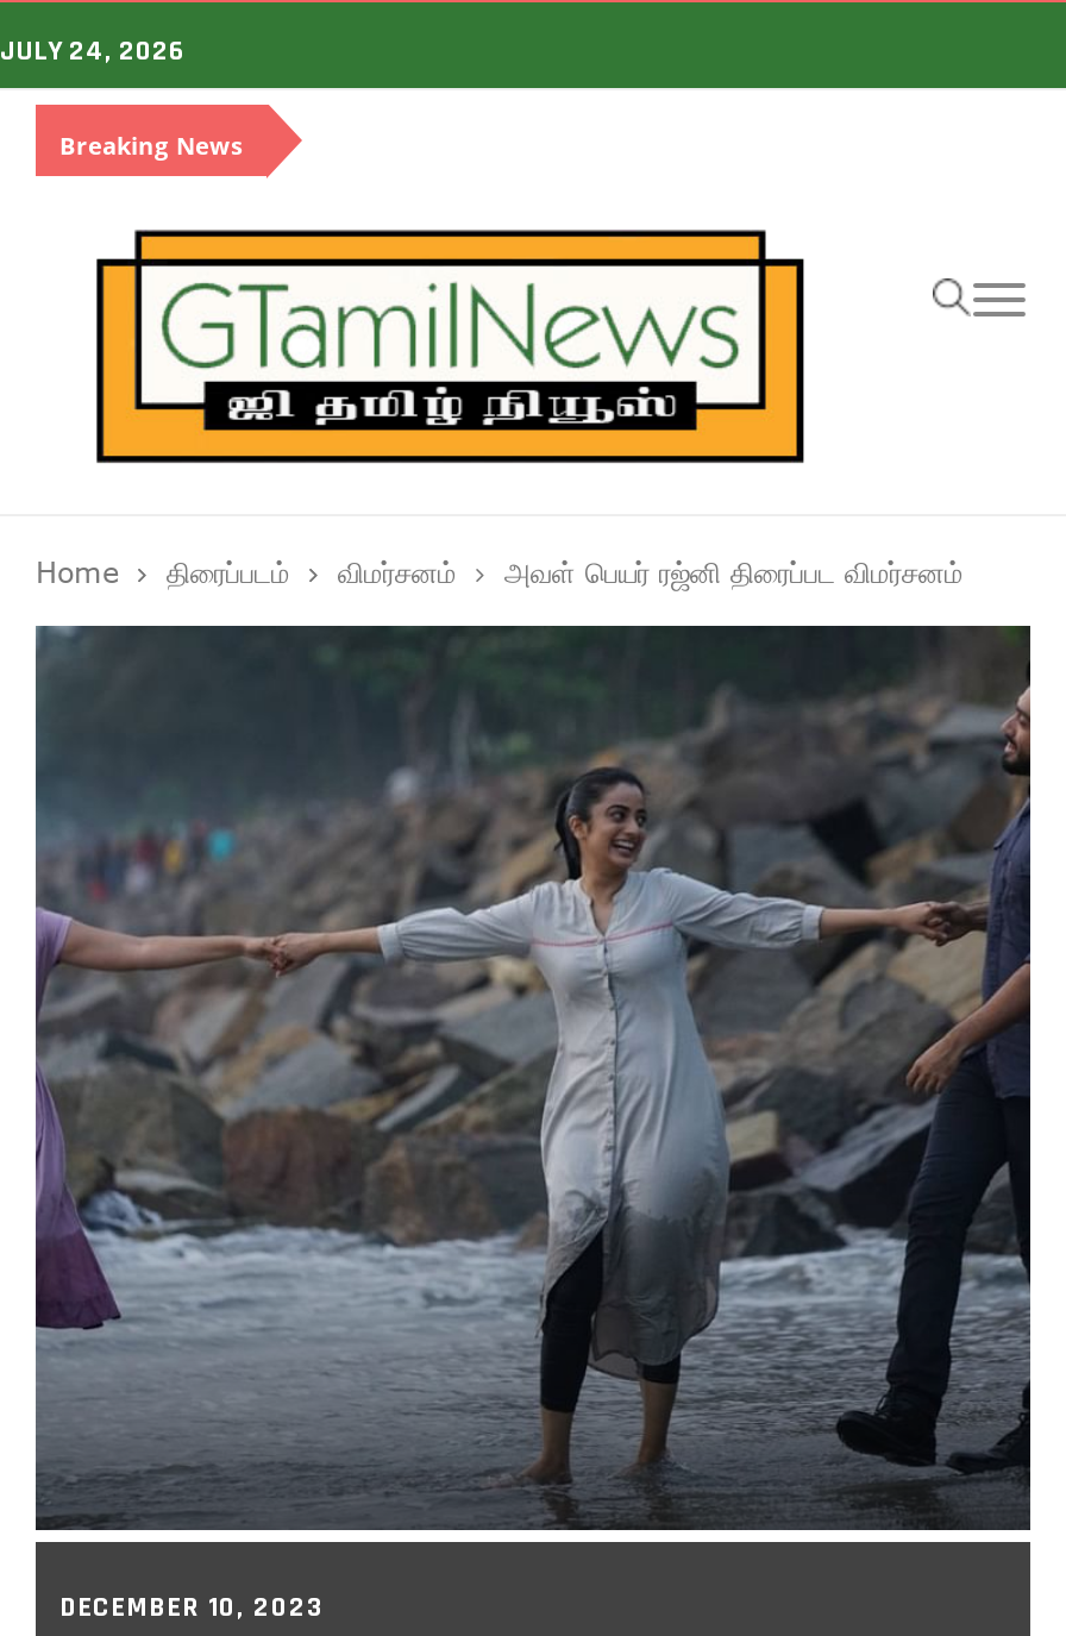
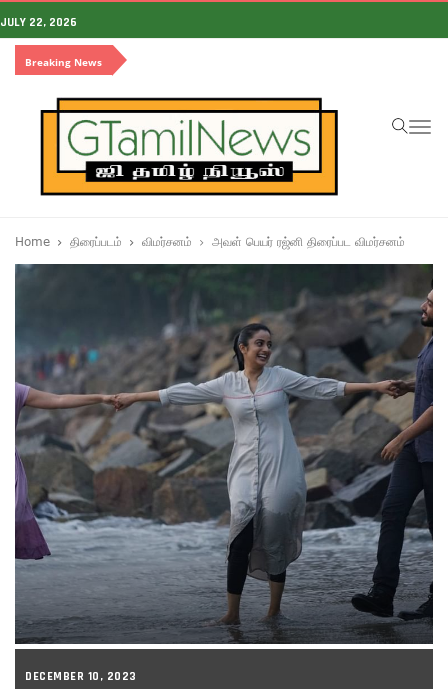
[0,33,186,69] JULY 24, 2026 -> [0,15,77,30] JULY 22, 2026

